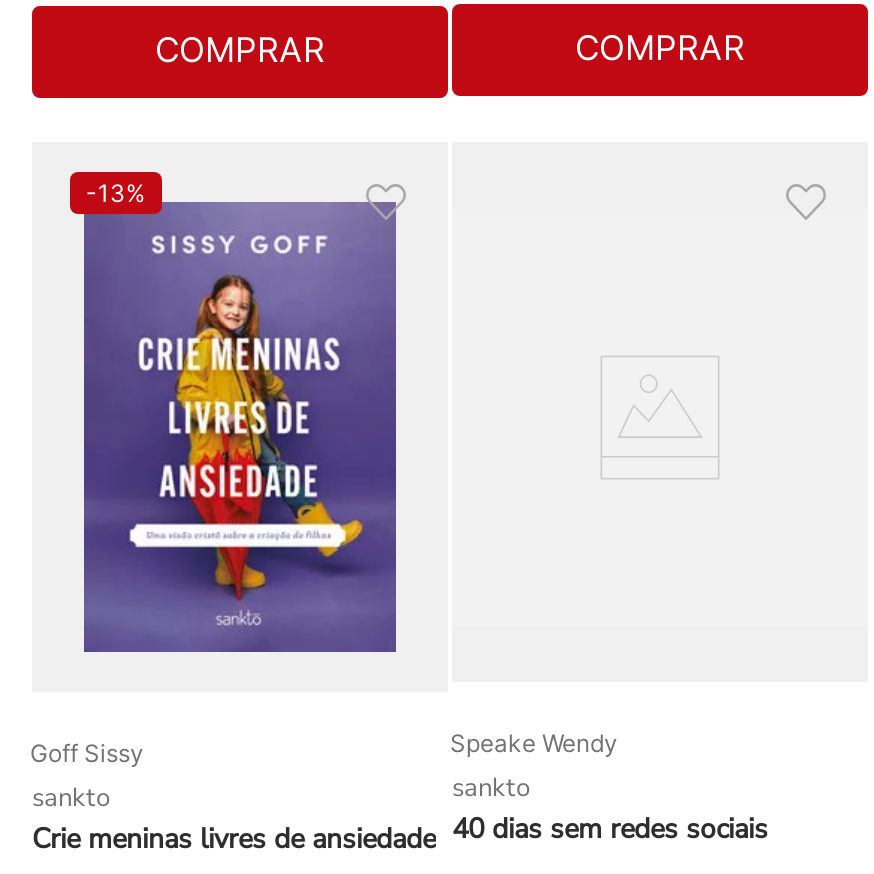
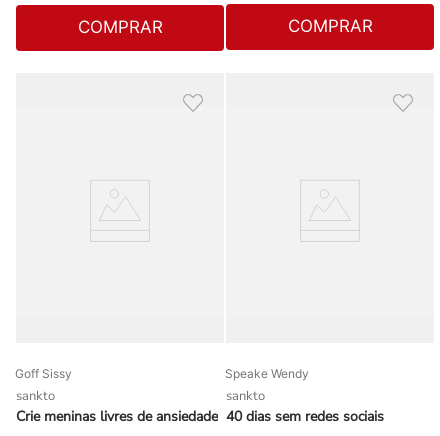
[82,178,398,654] [image] | -13% -> none

